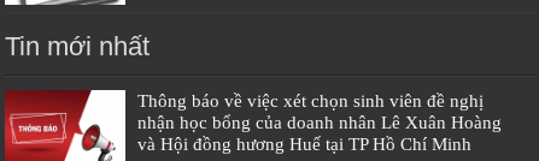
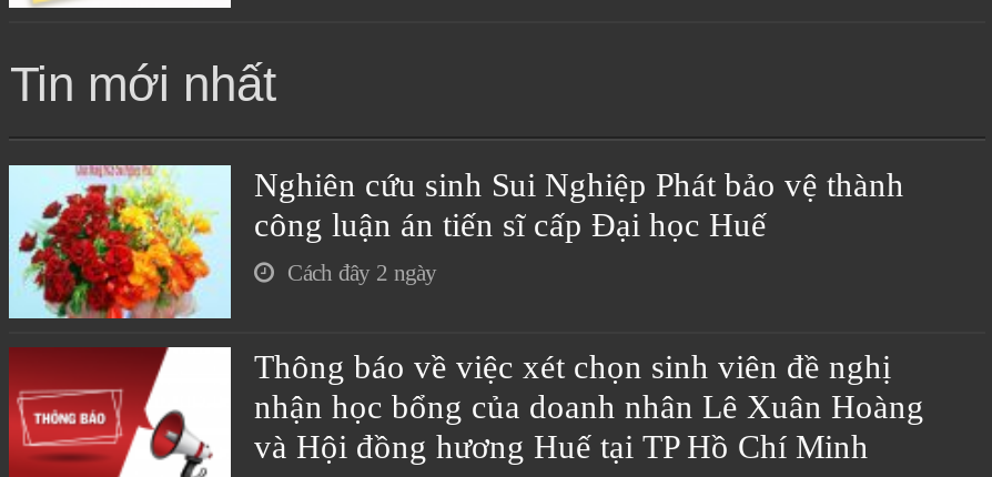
none -> [7,162,904,322] [image] | Nghiên cứu sinh Sui Nghiệp Phát bảo vệ thành | công luận án tiến sĩ cấp Đại học Huế | Cách đây 2 ngày

